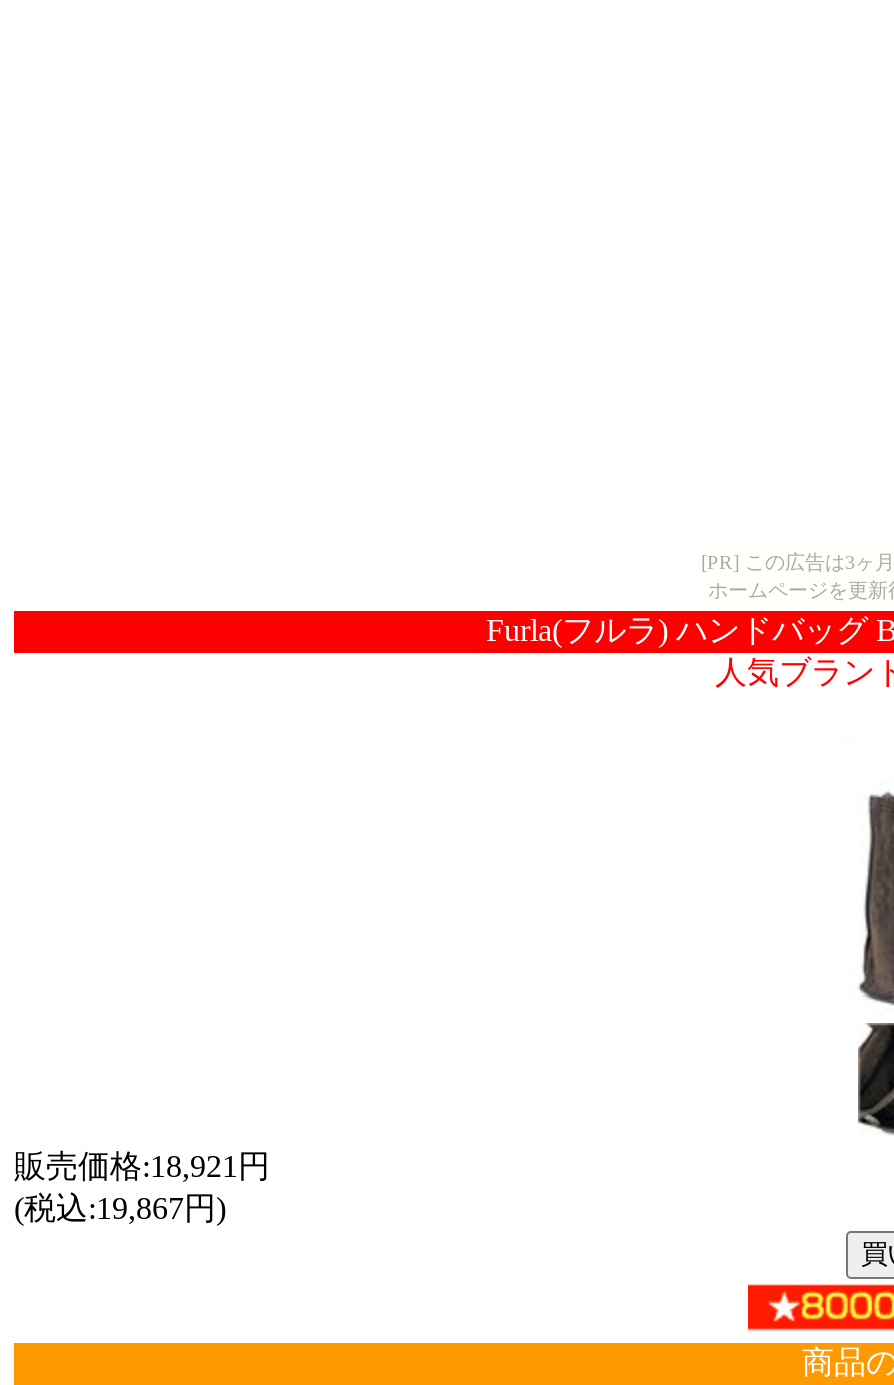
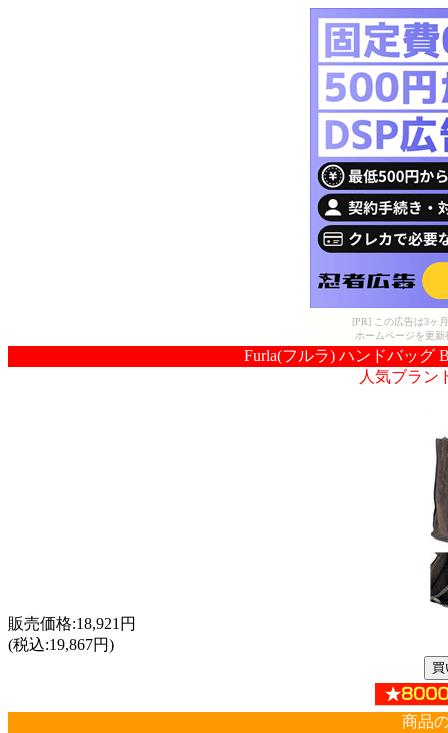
none -> [309,7,445,309] [image]

